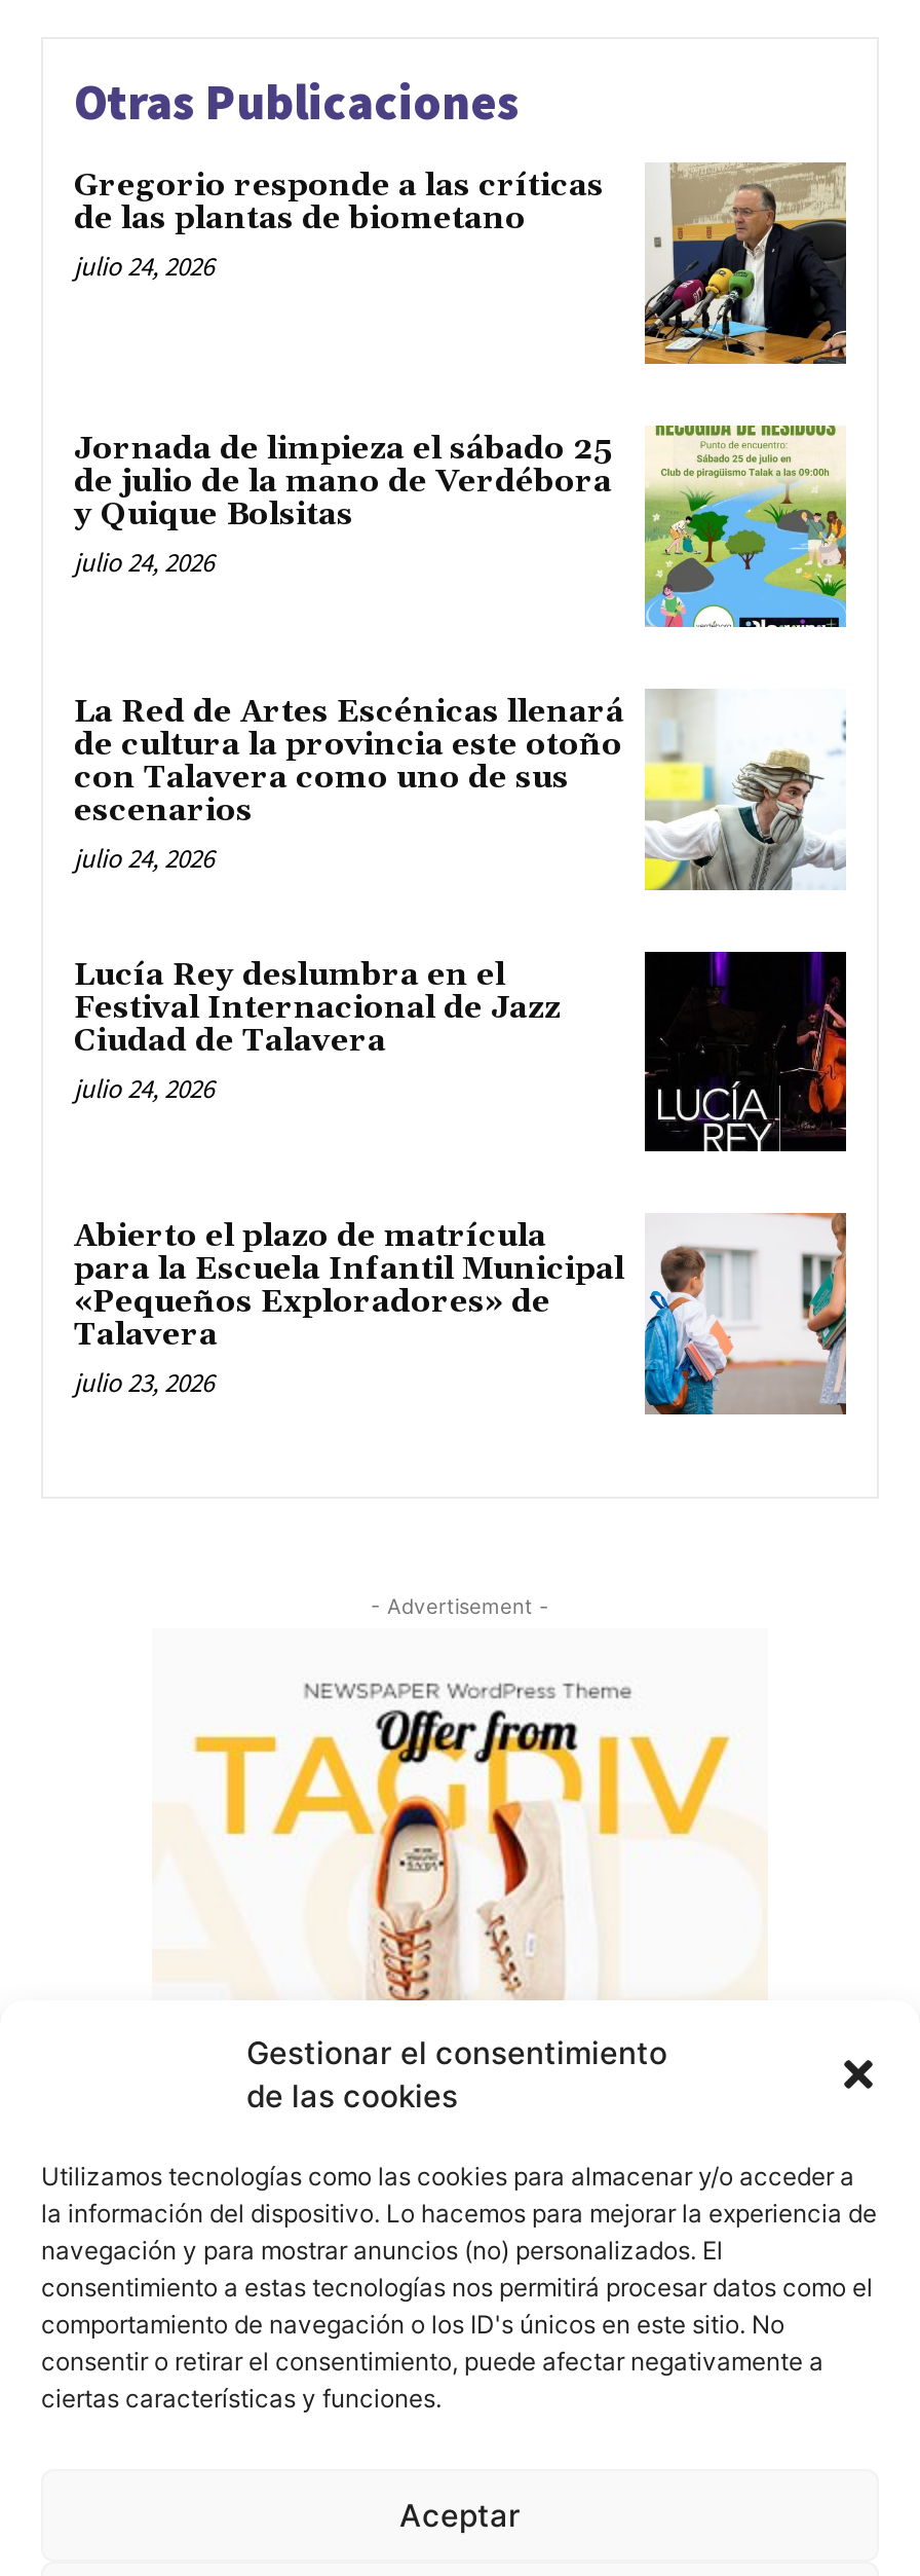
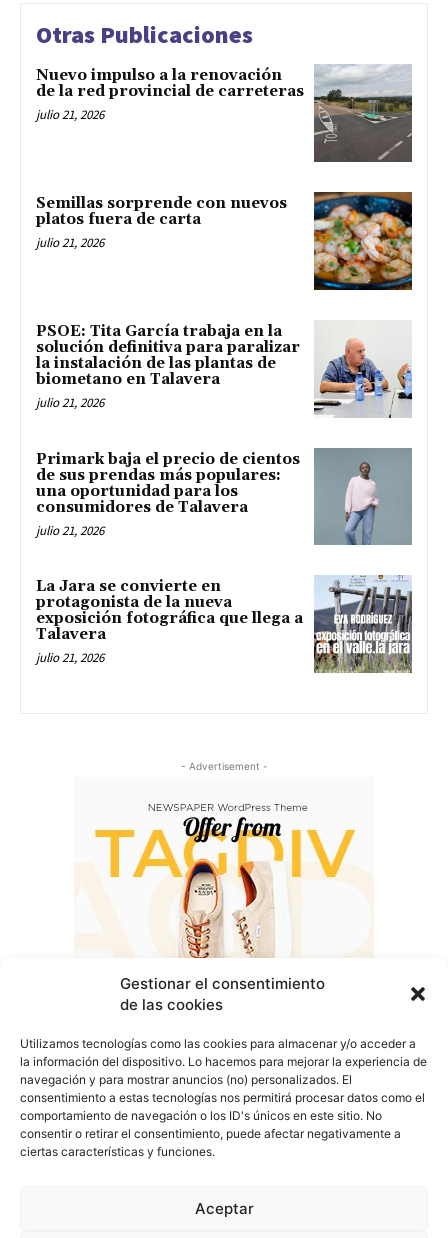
[74,162,846,366] [image] | Gregorio responde a las críticas | de las plantas de biometano | julio 24, 2026 -> [36,64,413,163] [image] | Nuevo impulso a la renovación | de la red provincial de carreteras | julio 21, 2026
[74,424,848,629] [image] | Jornada de limpieza el sábado 25 | de julio de la mano de Verdébora | y Quique Bolsitas | julio 24, 2026 -> [36,191,413,291] [image] | Semillas sorprende con nuevos | platos fuera de carta | julio 21, 2026
[74,689,846,892] [image] | La Red de Artes Escénicas llenará | de cultura la provincia este otoño | con Talavera como uno de sus | escenarios | julio 24, 2026 -> [36,321,413,419] [image] | PSOE: Tita García trabaja en la | solución definitiva para paralizar | la instalación de las plantas de | biometano en Talavera | julio 21, 2026
[74,955,561,1105] Lucía Rey deslumbra en el | Festival Internacional de Jazz | Ciudad de Talavera | julio 24, 2026 -> [36,450,300,539] Primark baja el precio de cientos | de sus prendas más populares: | una oportunidad para los | consumidores de Talavera | julio 21, 2026
[645,950,848,1153] [image] -> [315,447,413,546] [image]
[74,1211,848,1416] [image] | Abierto el plazo de matrícula | para la Escuela Infantil Municipal | «Pequeños Exploradores» de -> [36,574,413,674] [image] | La Jara se convierte en | protagonista de la nueva | exposición fotográfica que llega a
[74,1366,214,1401] julio 23, 2026 -> [36,649,104,666] julio 21, 2026

